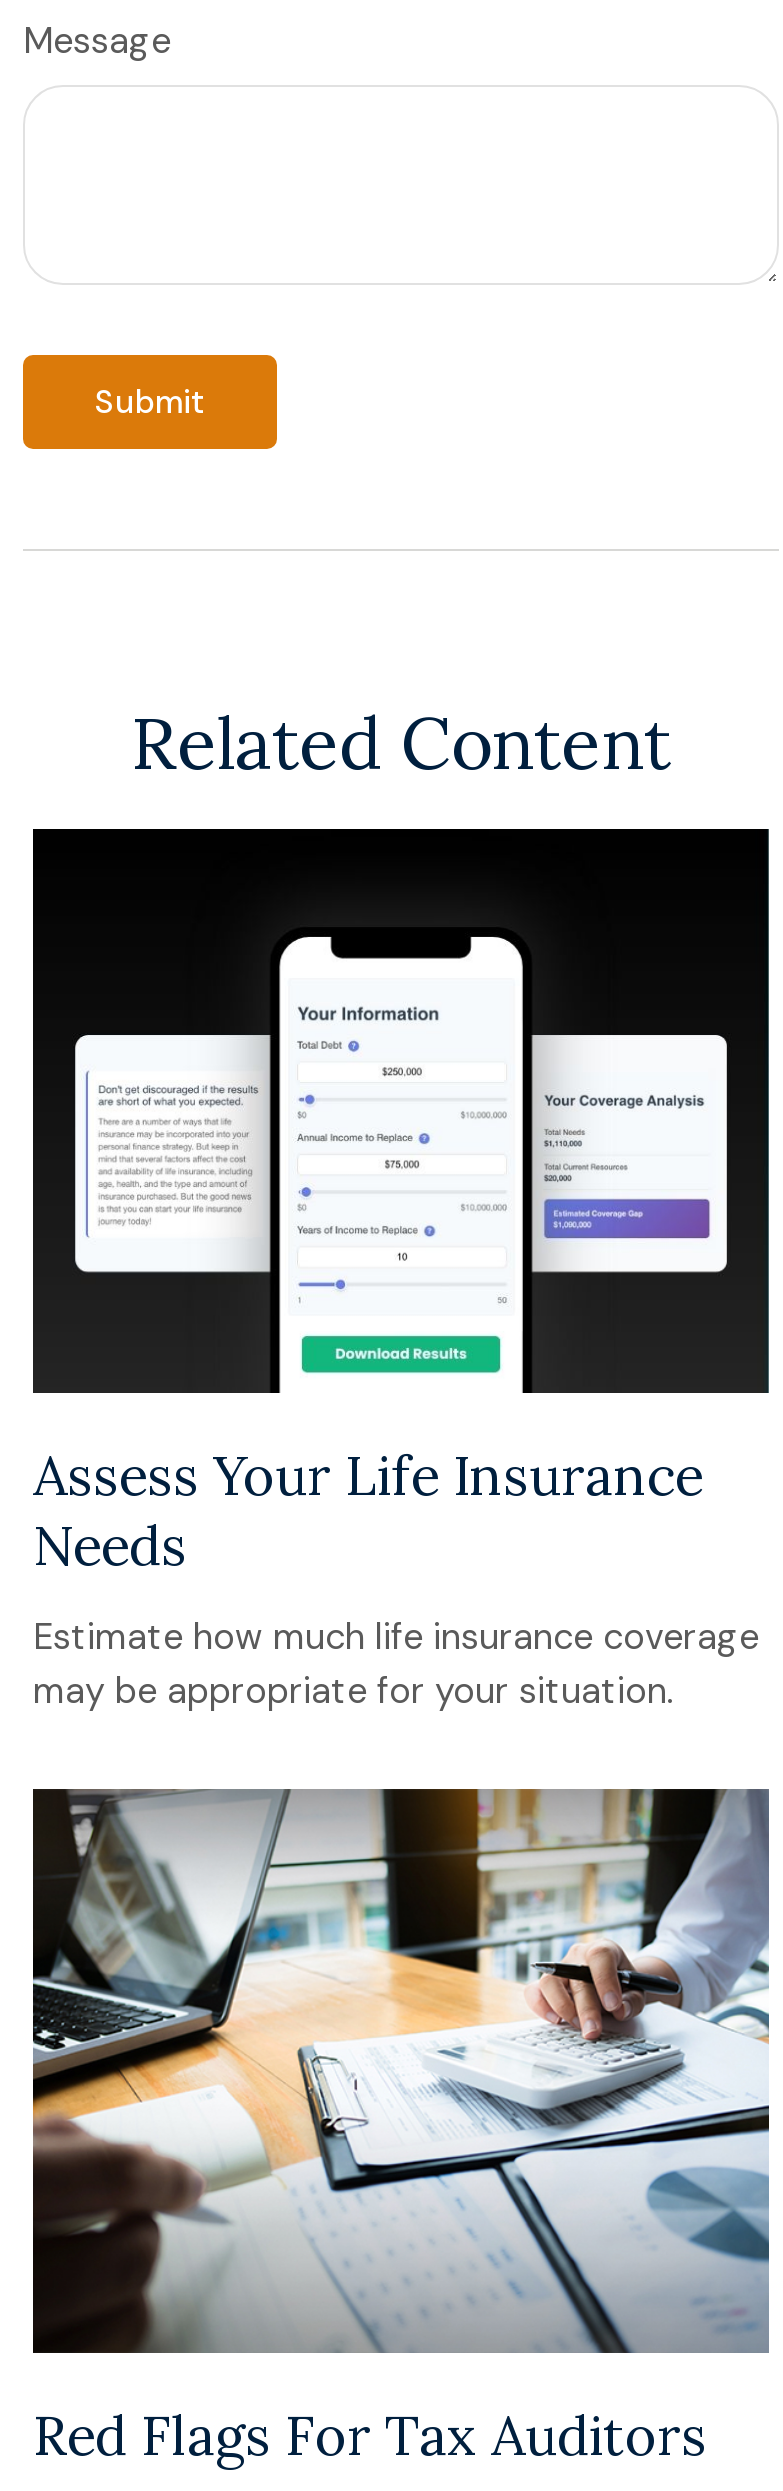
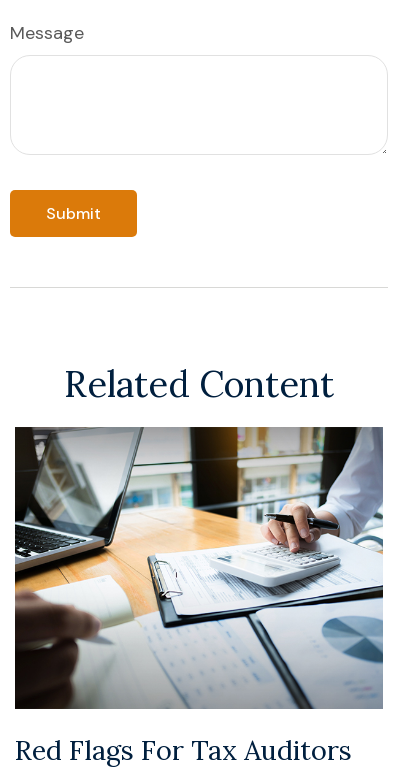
[31,827,771,1715] [image] | Assess Your Life Insurance | Needs | Estimate how much life insurance coverage | may be appropriate for your situation. -> none

